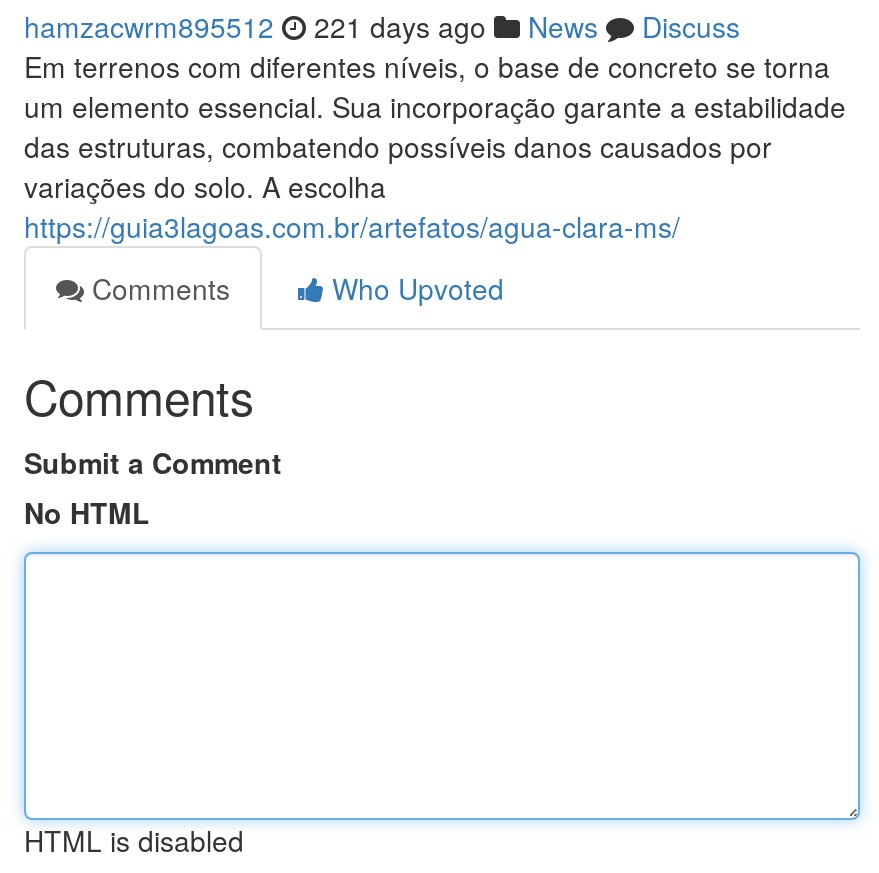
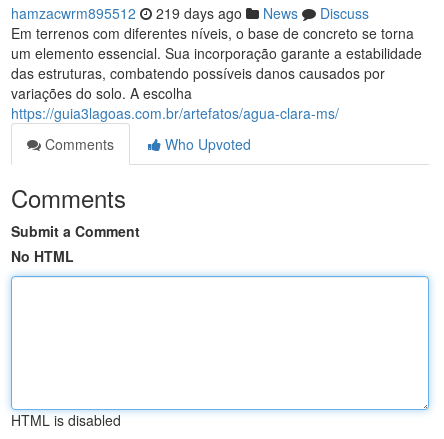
[24,6,740,46] hamzacwrm895512 221 days ago News Discuss -> [11,3,369,23] hamzacwrm895512 219 days ago News Discuss

